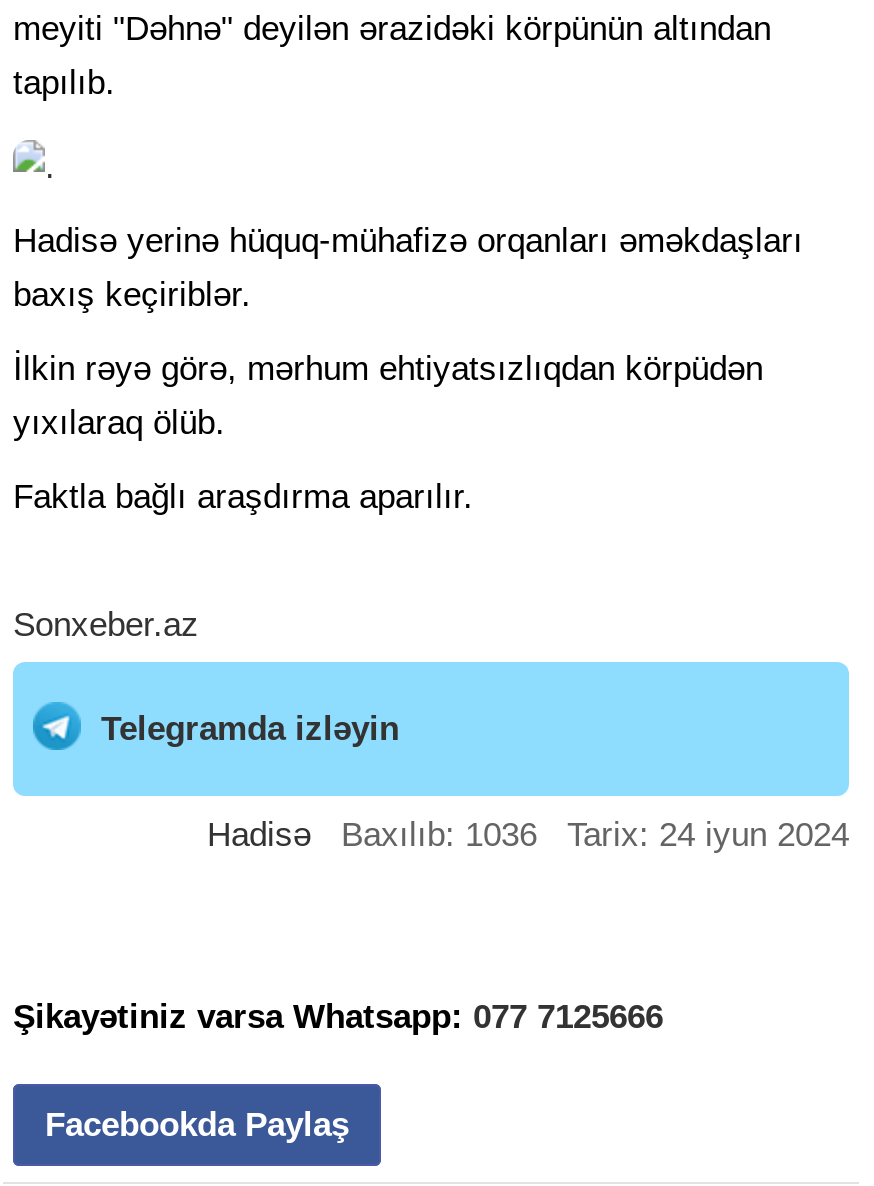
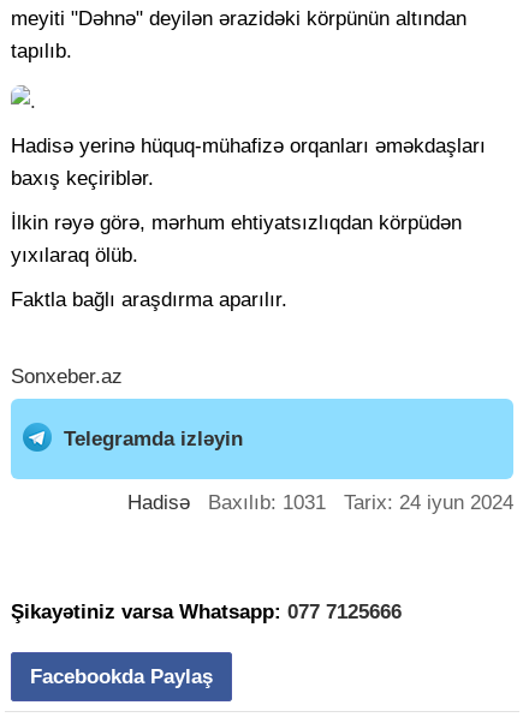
[207,816,849,854] Hadisə Baxılıb: 1036 Tarix: 24 iyun 2024 -> [127,491,513,514] Hadisə Baxılıb: 1031 Tarix: 24 iyun 2024

